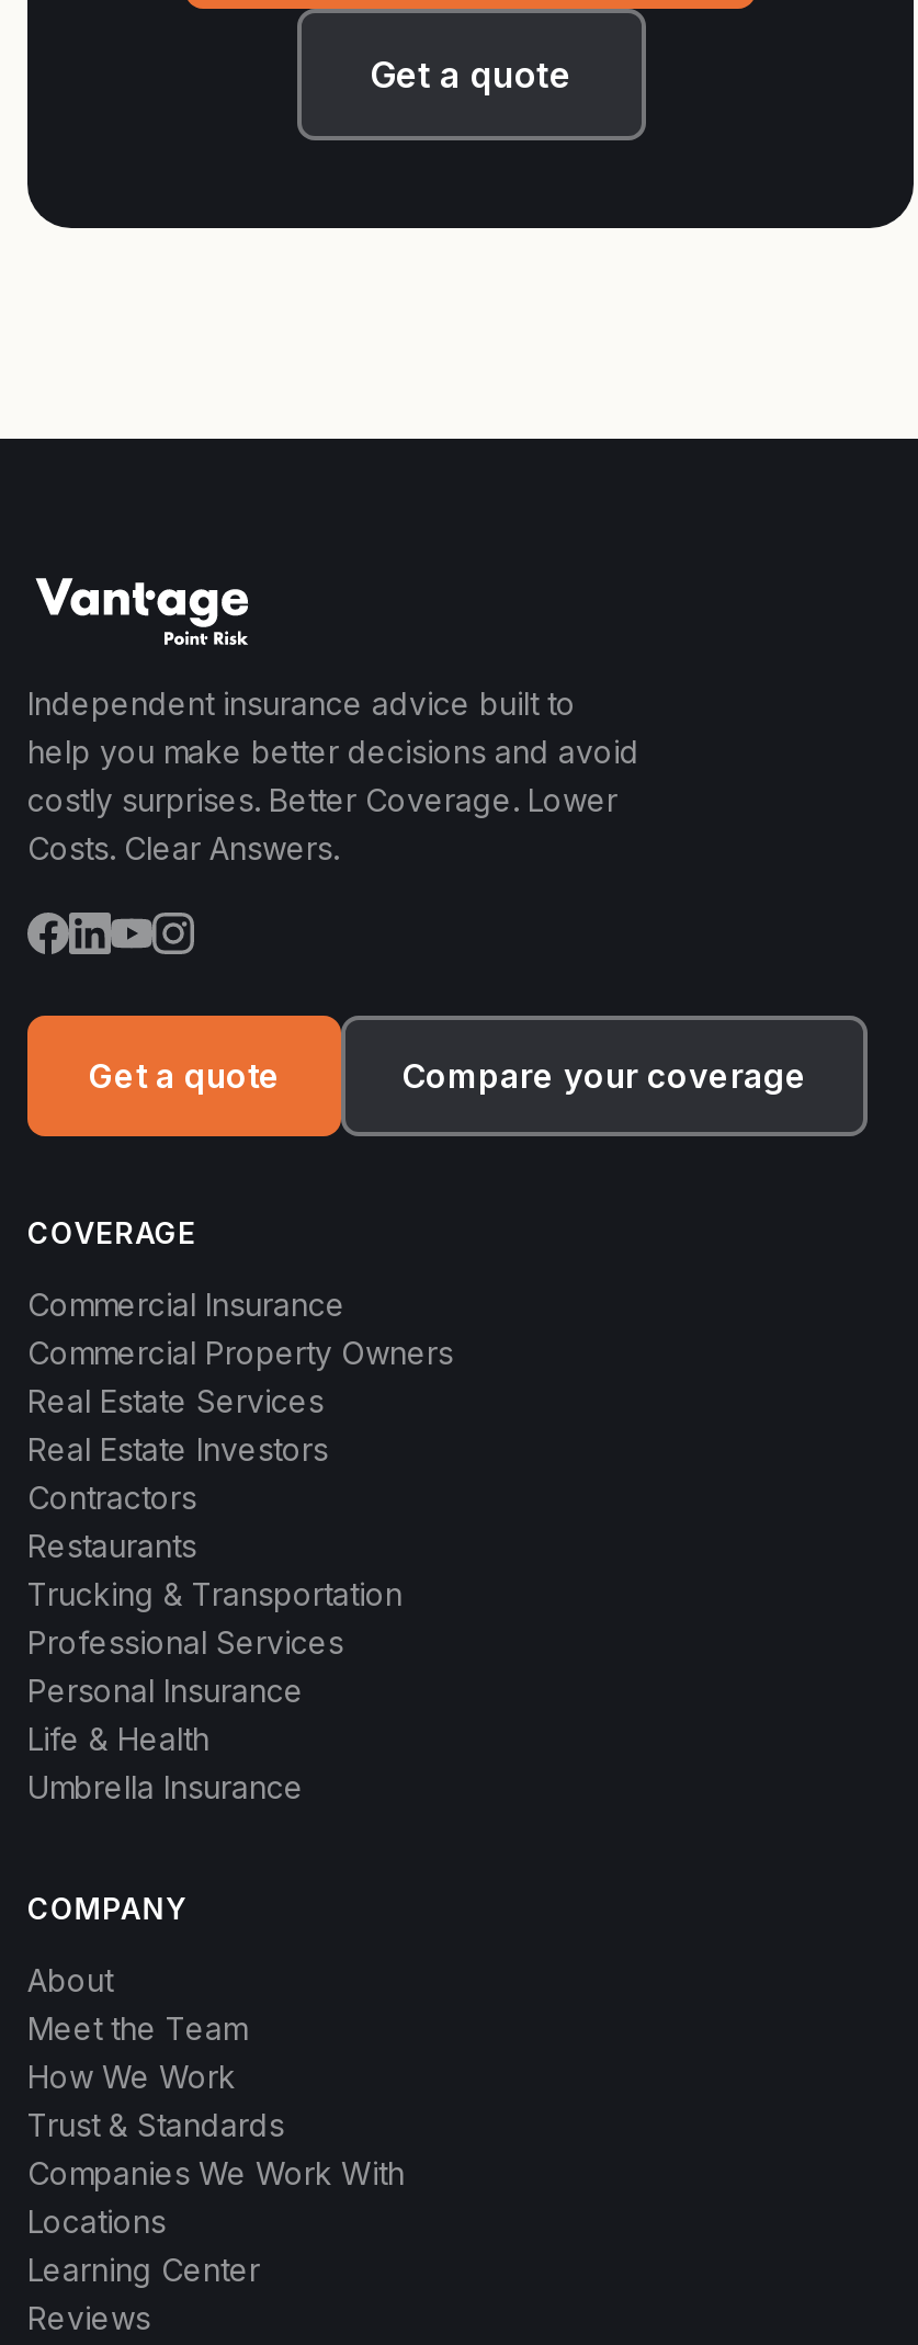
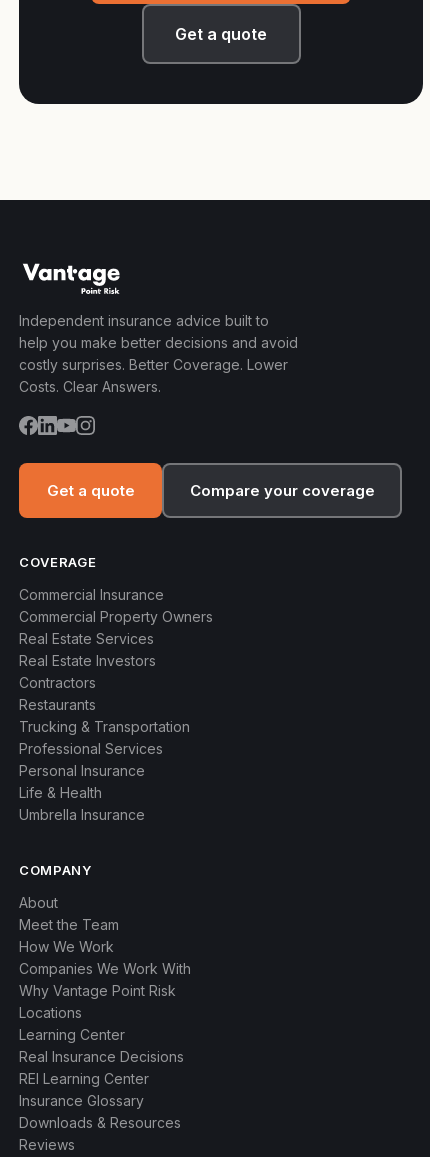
[27,2106,284,2143] Trust & Standards -> none
moved [27,2154,405,2191] -> [19,960,191,977]: Companies We Work With
none -> [19,982,176,999] Why Vantage Point Risk
none -> [19,1048,184,1131] Real Insurance Decisions | REI Learning Center | Insurance Glossary | Downloads & Resources

